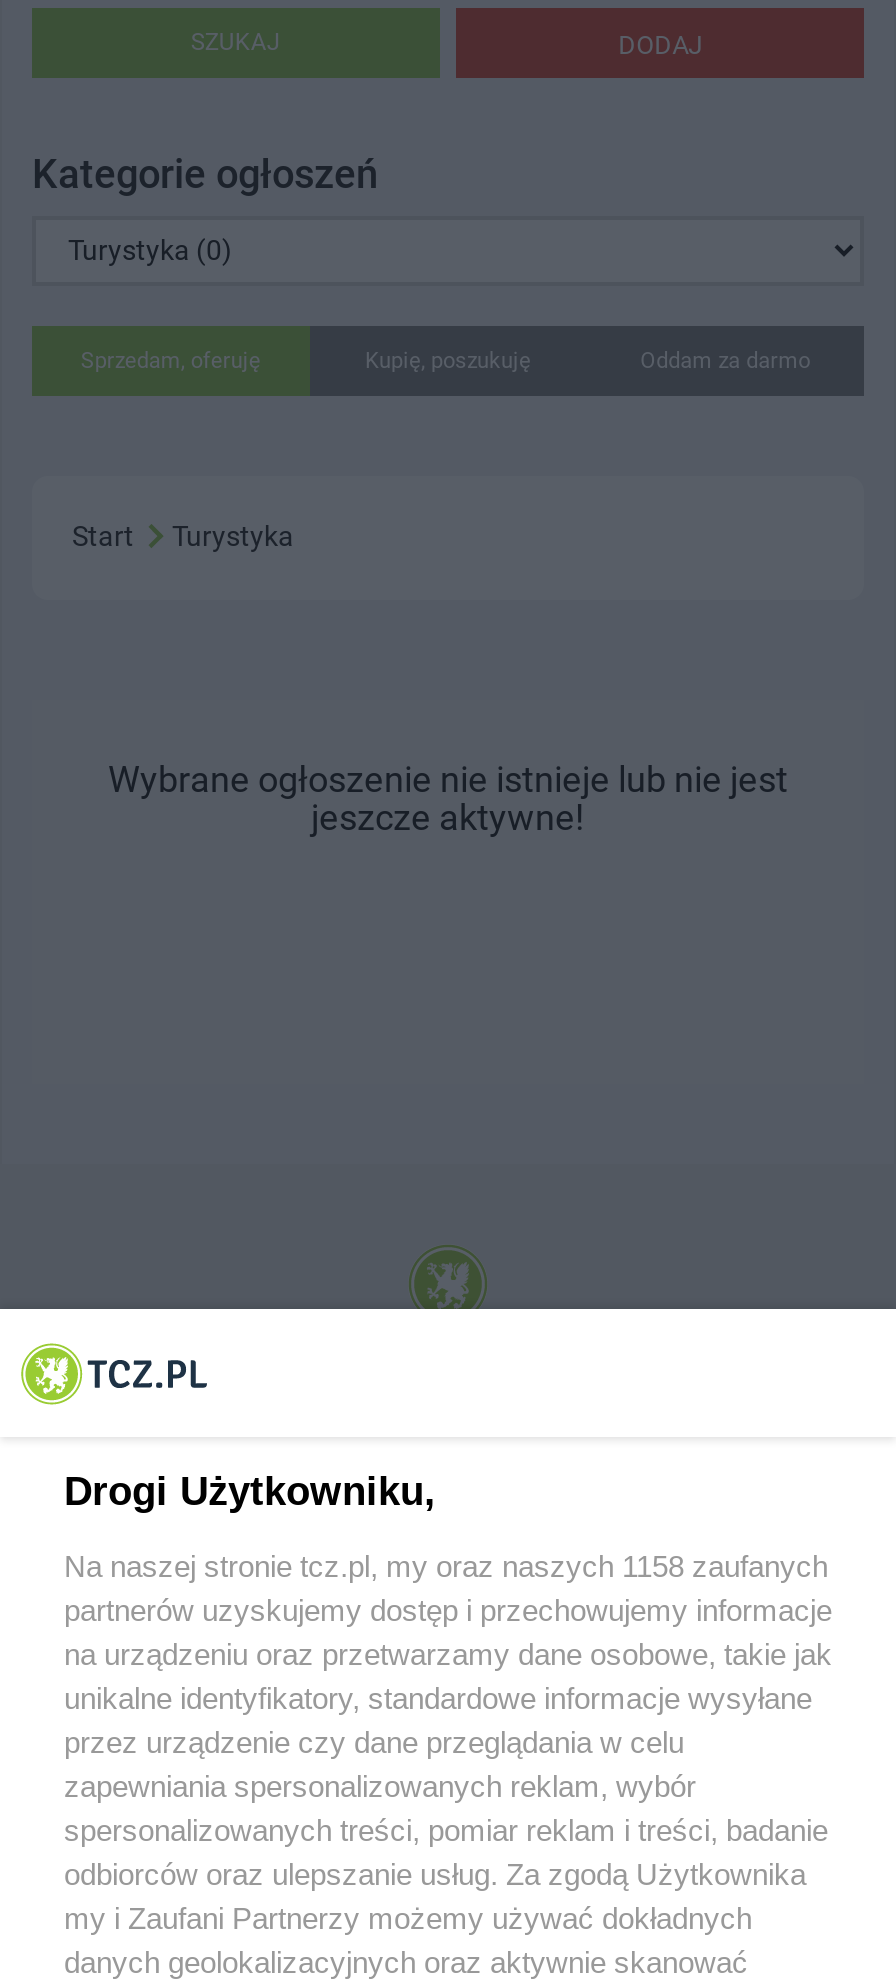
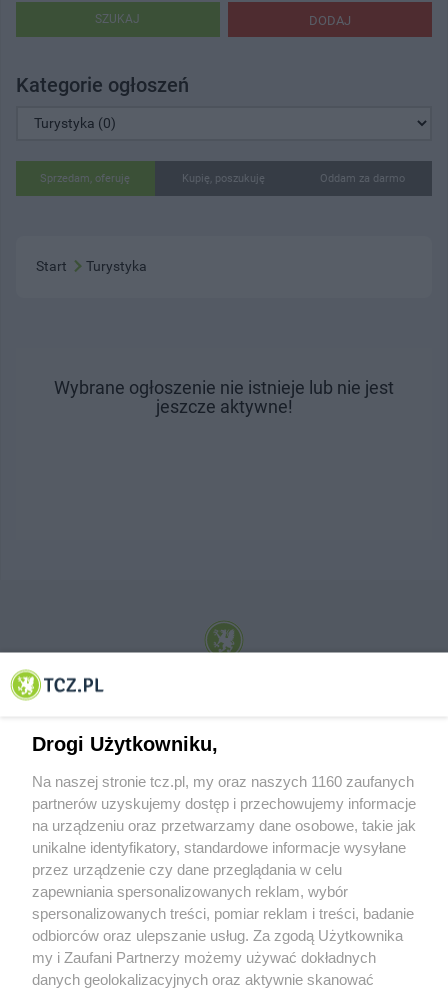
[64,1548,828,1582] Na naszej stronie tcz.pl, my oraz naszych 1158 zaufanych -> [32,772,414,789] Na naszej stronie tcz.pl, my oraz naszych 1160 zaufanych

